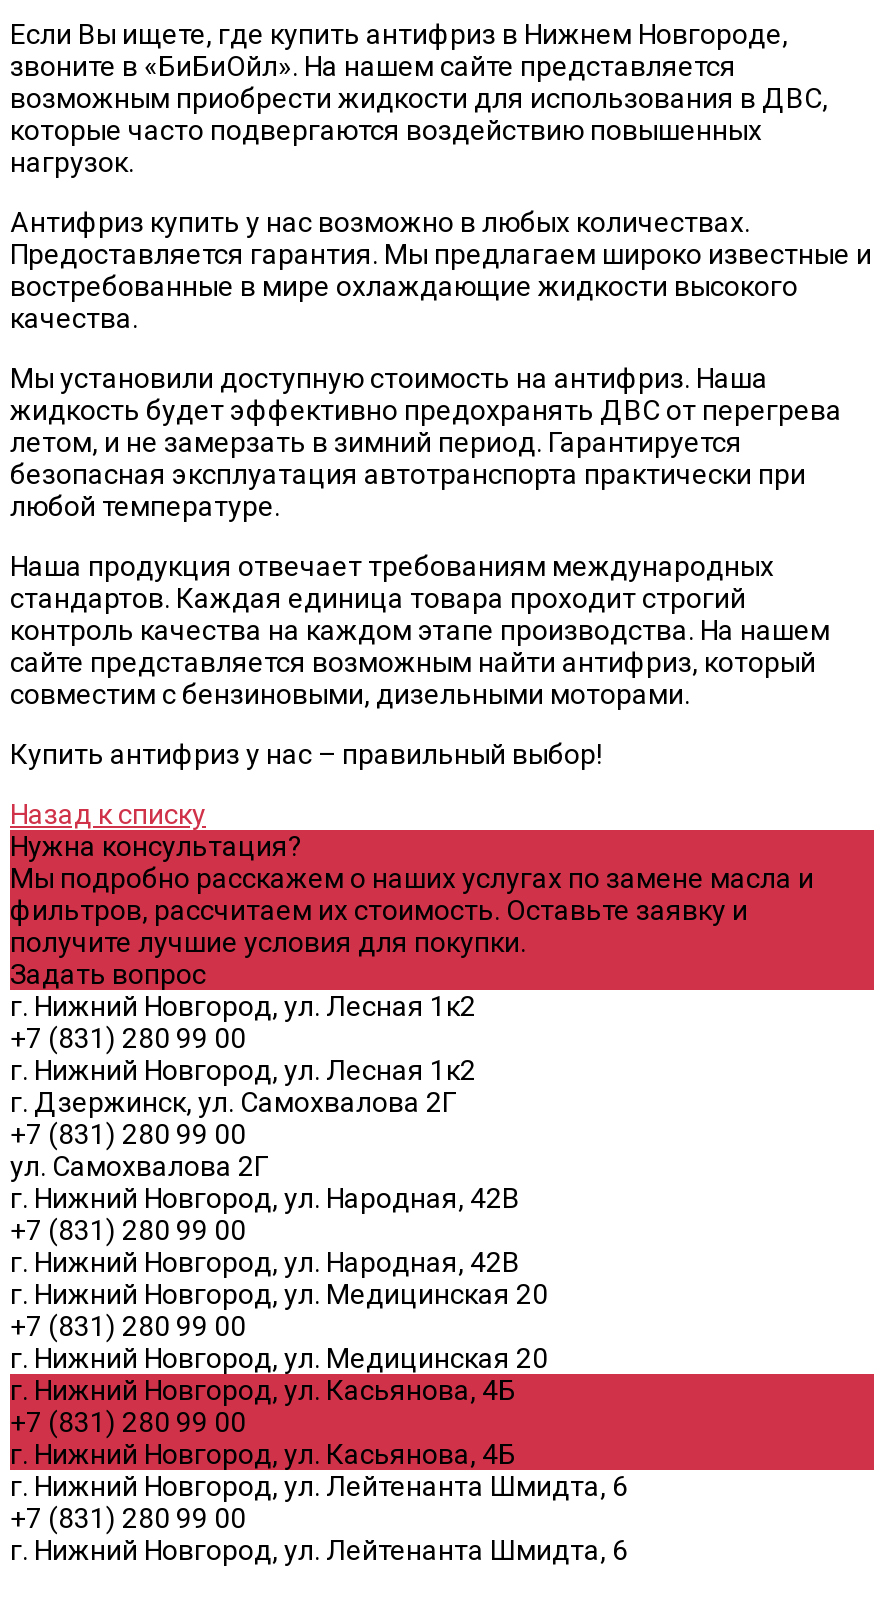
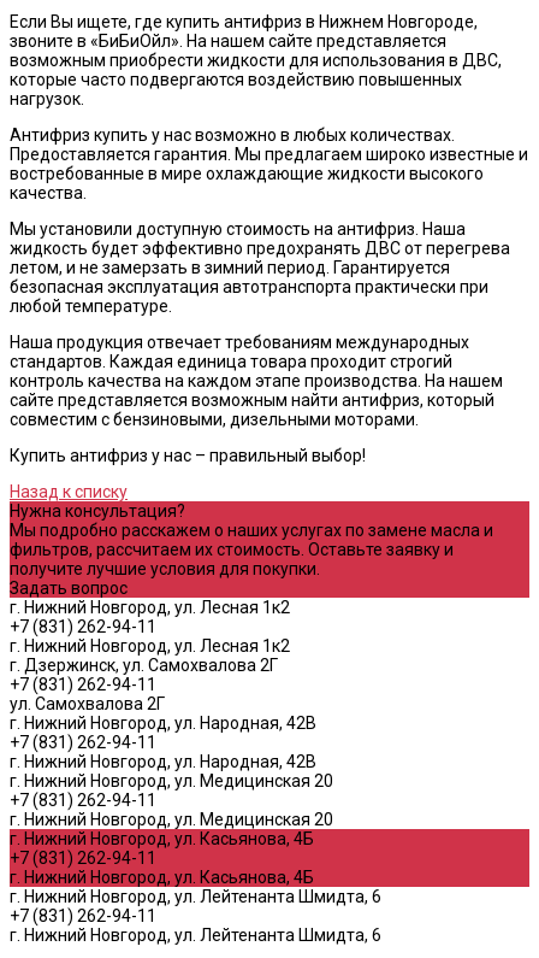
[10,1022,246,1054] +7 (831) 280 99 00 -> [10,617,156,636] +7 (831) 262-94-11
[10,1118,246,1150] +7 (831) 280 99 00 -> [10,675,156,694] +7 (831) 262-94-11
[10,1214,246,1246] +7 (831) 280 99 00 -> [10,733,156,752] +7 (831) 262-94-11
[10,1310,246,1342] +7 (831) 280 99 00 -> [10,791,156,810] +7 (831) 262-94-11
[10,1406,246,1438] +7 (831) 280 99 00 -> [10,849,156,868] +7 (831) 262-94-11
[10,1502,246,1534] +7 (831) 280 99 00 -> [10,906,156,926] +7 (831) 262-94-11

